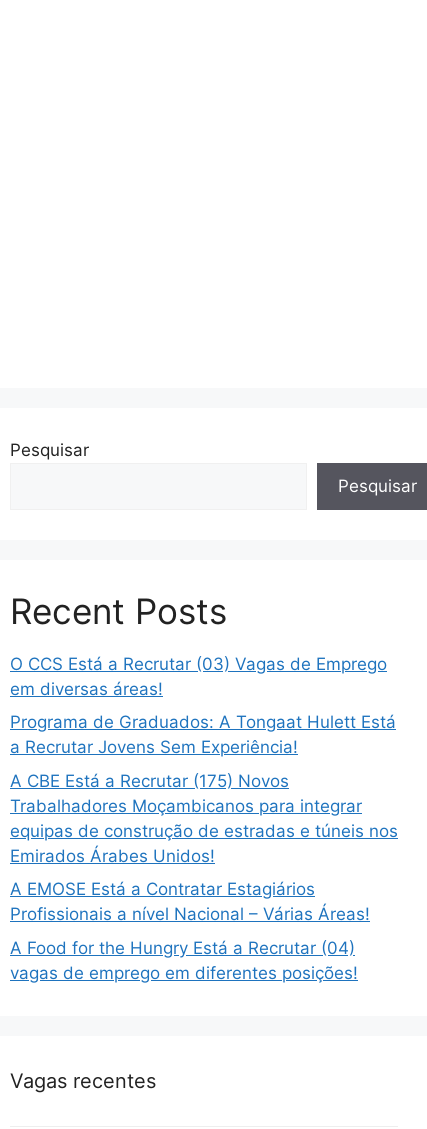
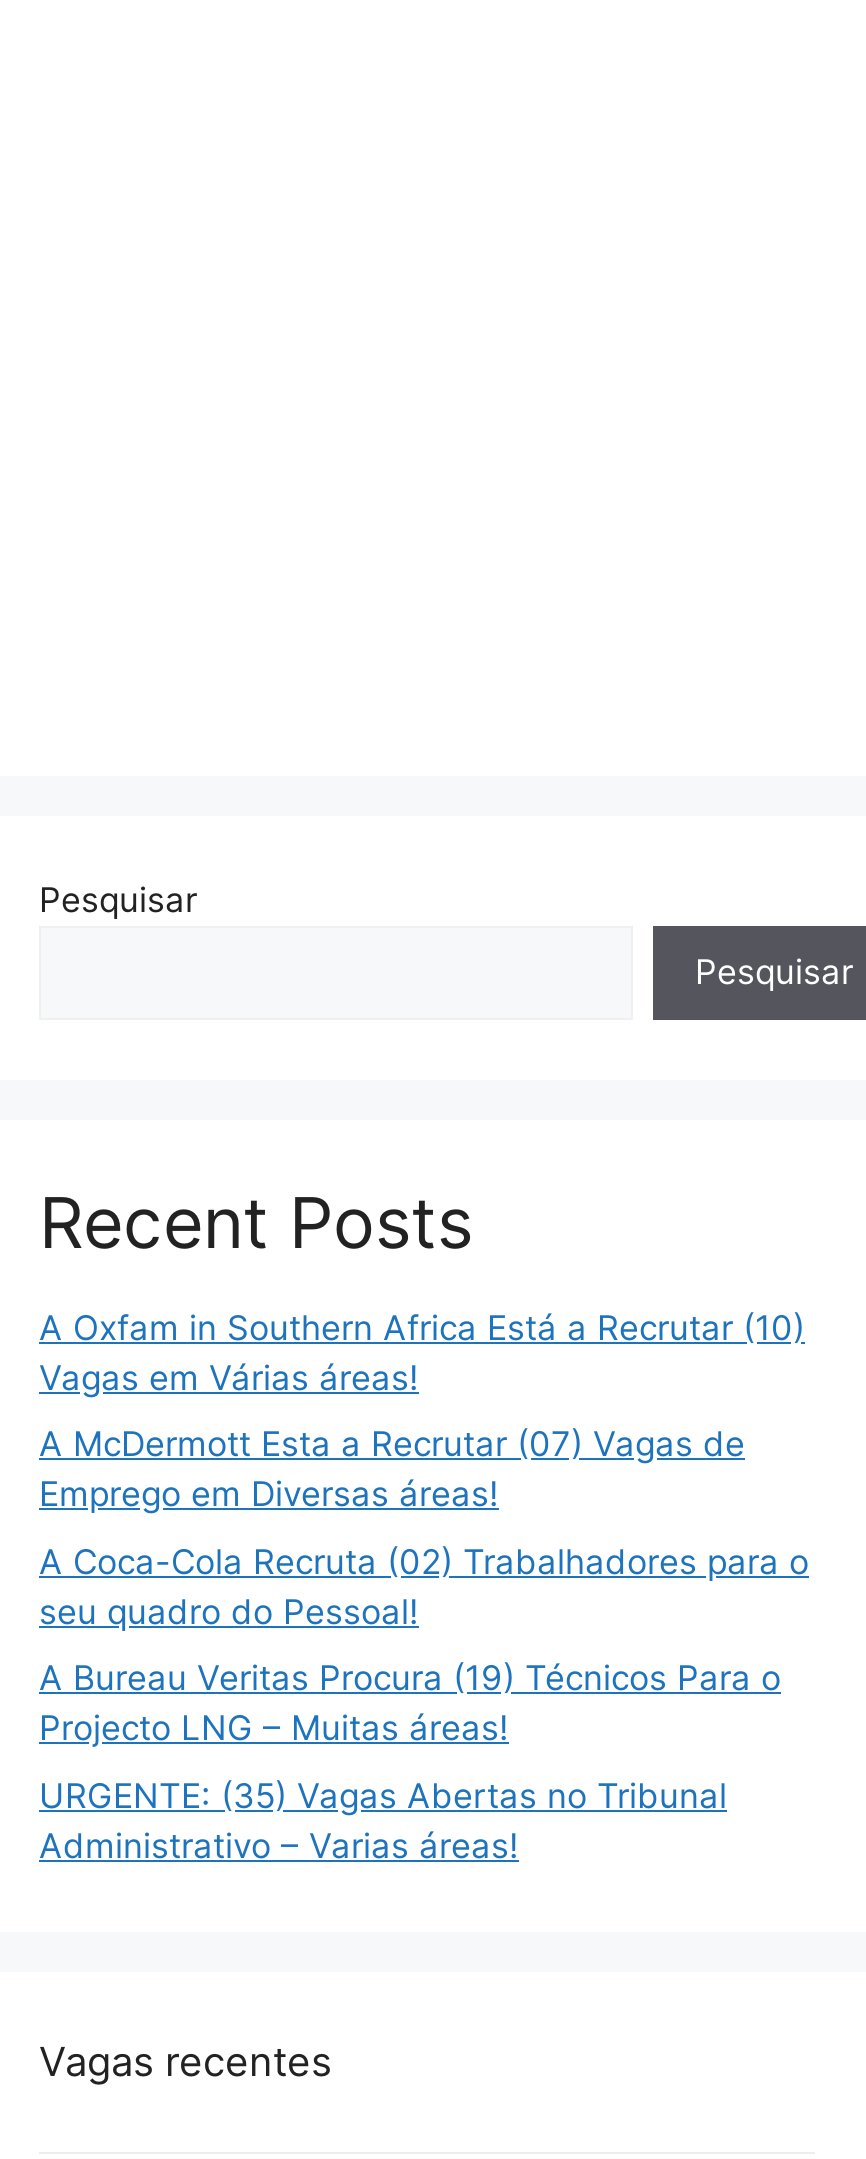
[10,654,387,699] O CCS Está a Recrutar (03) Vagas de Emprego | em diversas áreas! -> [39,1308,805,1398] A Oxfam in Southern Africa Está a Recrutar (10) | Vagas em Várias áreas!
[10,712,396,757] Programa de Graduados: A Tongaat Hulett Está | a Recrutar Jovens Sem Experiência! -> [39,1425,745,1515] A McDermott Esta a Recrutar (07) Vagas de | Emprego em Diversas áreas!
[10,771,398,866] A CBE Está a Recrutar (175) Novos | Trabalhadores Moçambicanos para integrar | equipas de construção de estradas e túneis nos | Emirados Árabes Unidos! -> [39,1542,809,1632] A Coca-Cola Recruta (02) Trabalhadores para o | seu quadro do Pessoal!
[10,879,370,924] A EMOSE Está a Contratar Estagiários | Profissionais a nível Nacional – Várias Áreas! -> [39,1659,781,1749] A Bureau Veritas Procura (19) Técnicos Para o | Projecto LNG – Muitas áreas!
[10,938,358,983] A Food for the Hungry Está a Recrutar (04) | vagas de emprego em diferentes posições! -> [39,1776,727,1866] URGENTE: (35) Vagas Abertas no Tribunal | Administrativo – Varias áreas!

